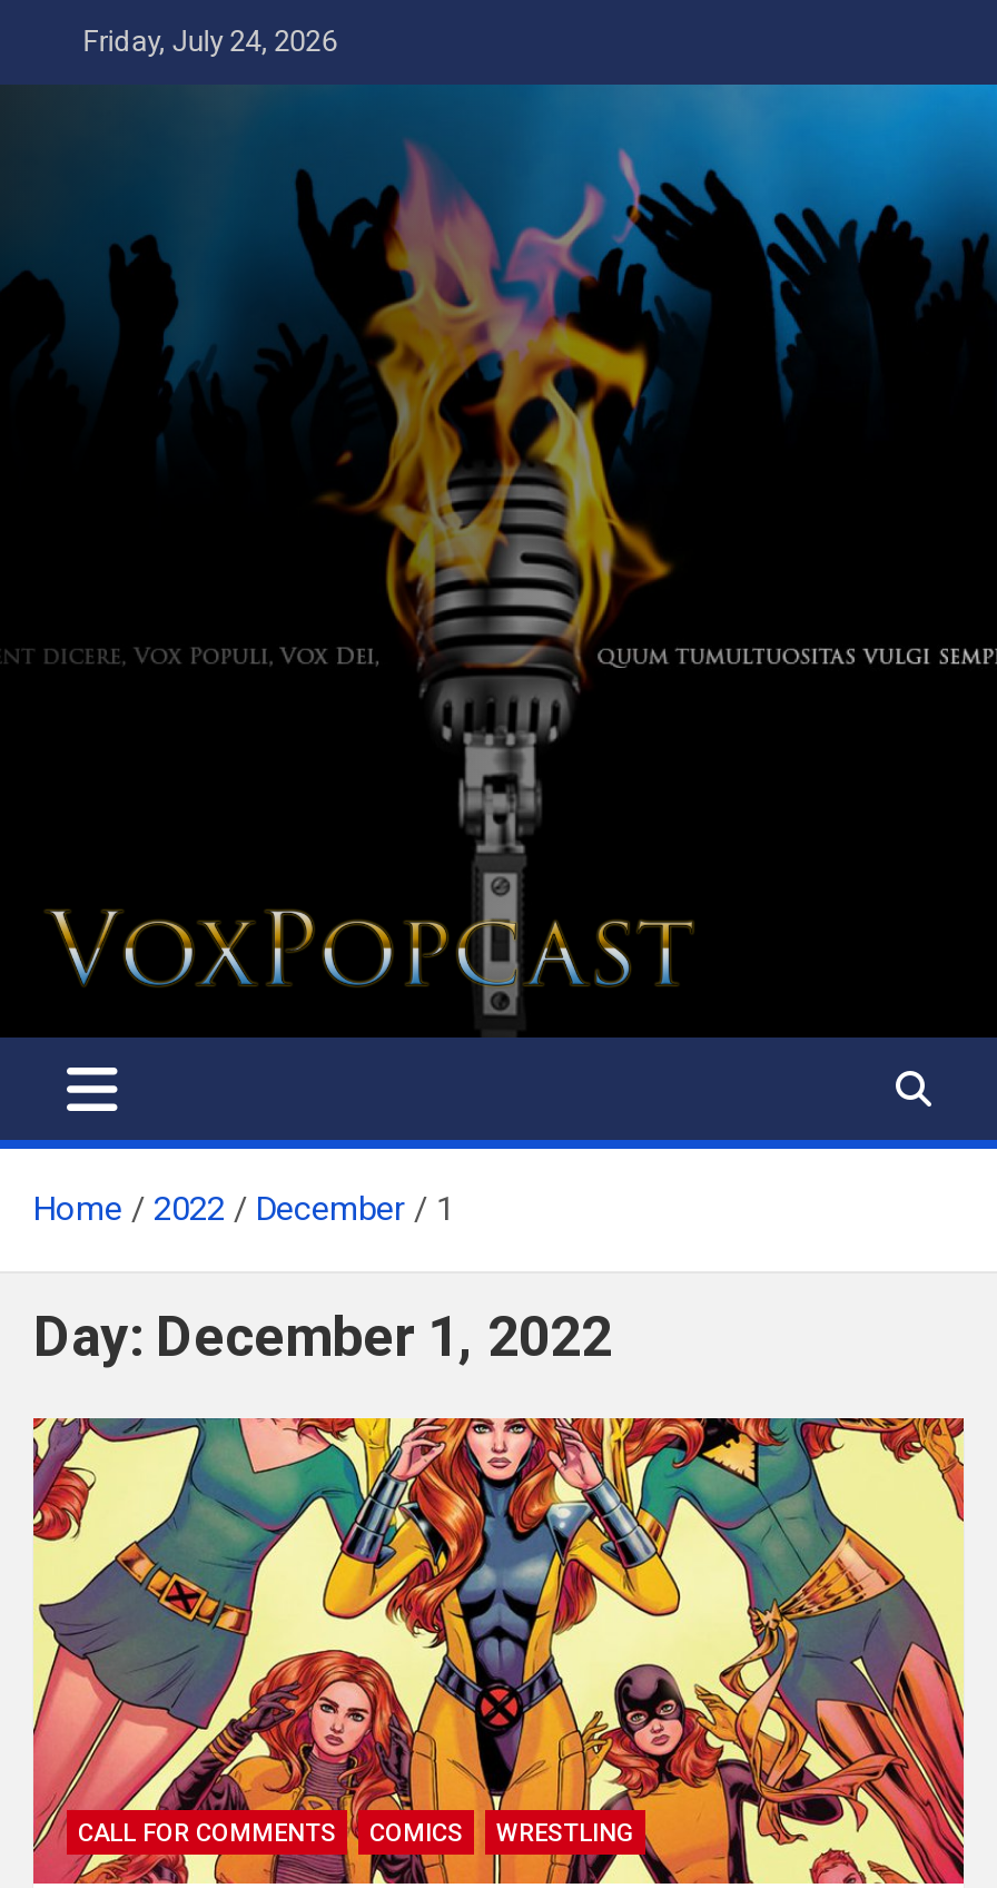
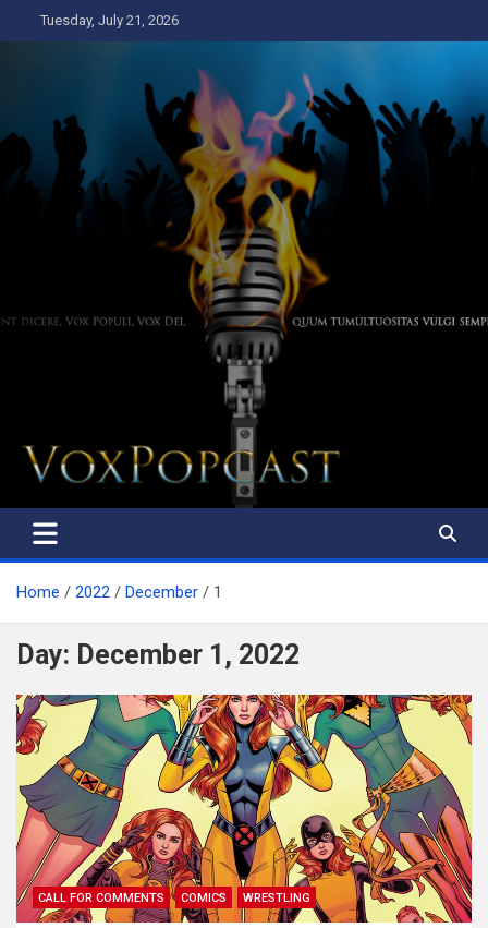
[69,24,336,58] Friday, July 24, 2026 -> [34,12,179,28] Tuesday, July 21, 2026

